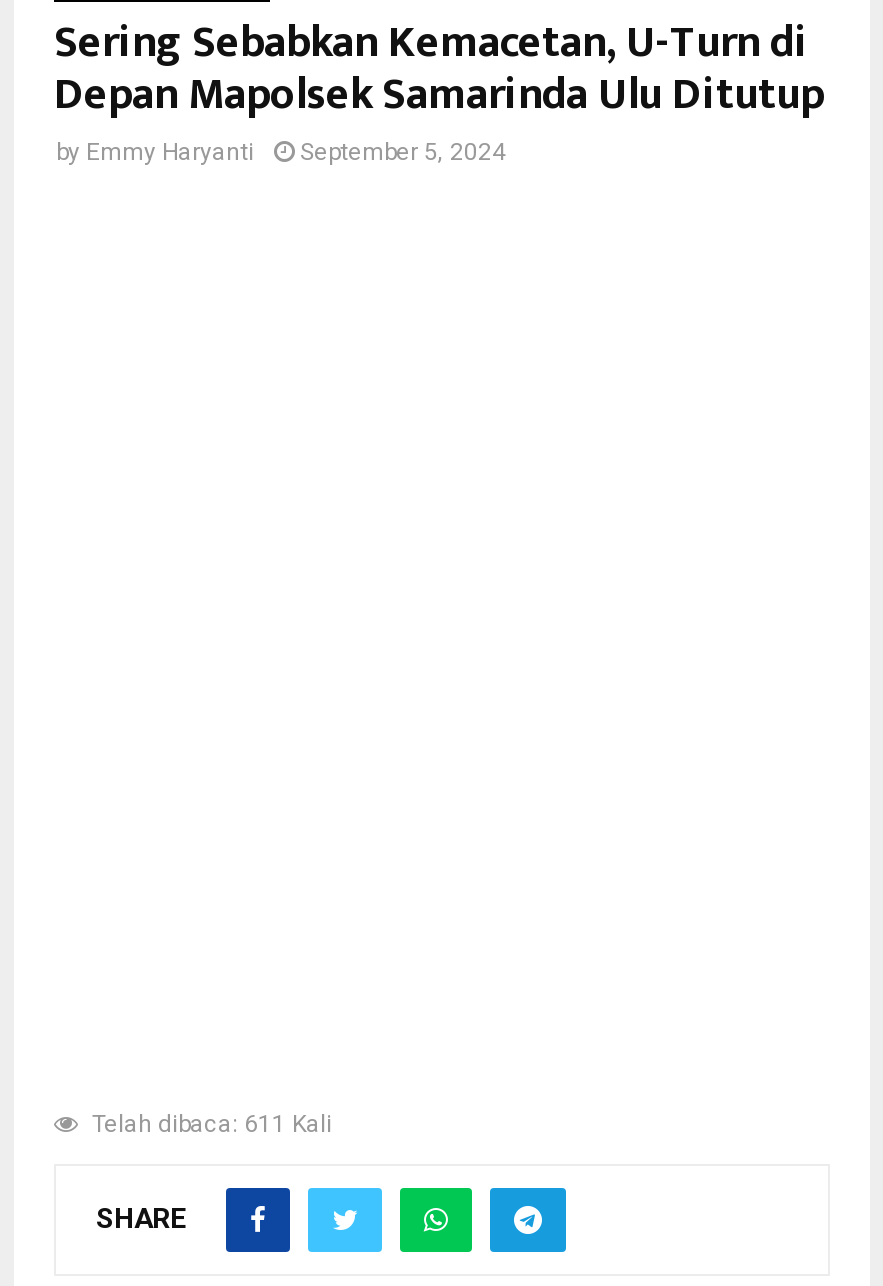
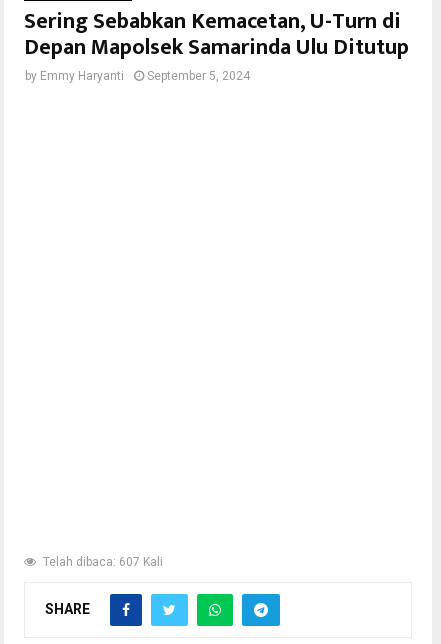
[86,1110,332,1138] Telah dibaca: 611 Kali -> [40,555,163,569] Telah dibaca: 607 Kali

